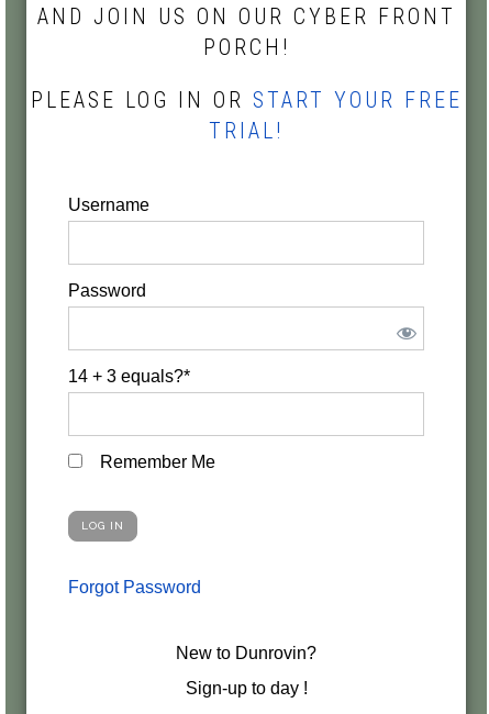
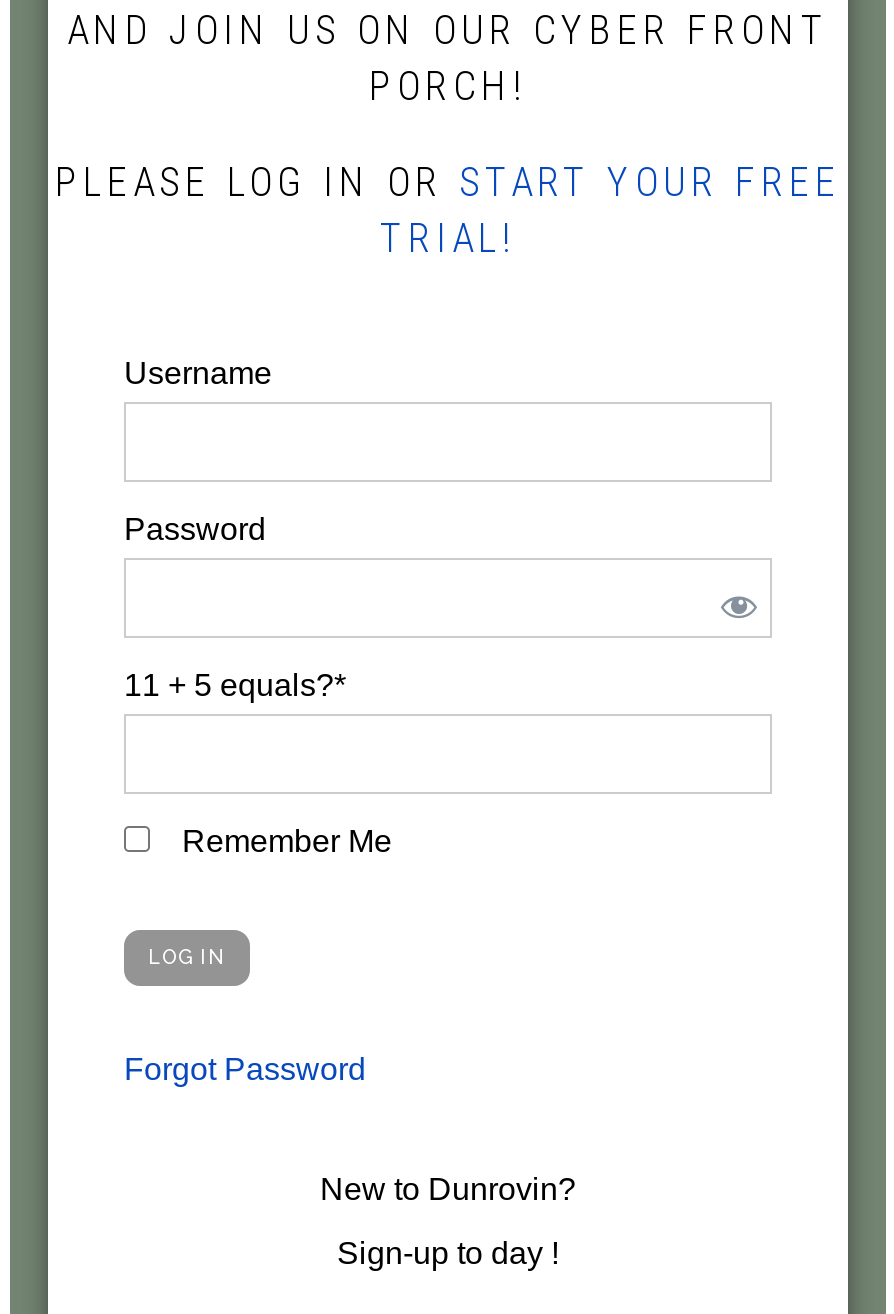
[68,367,190,386] 14 + 3 equals?* -> [124,668,346,702] 11 + 5 equals?*

